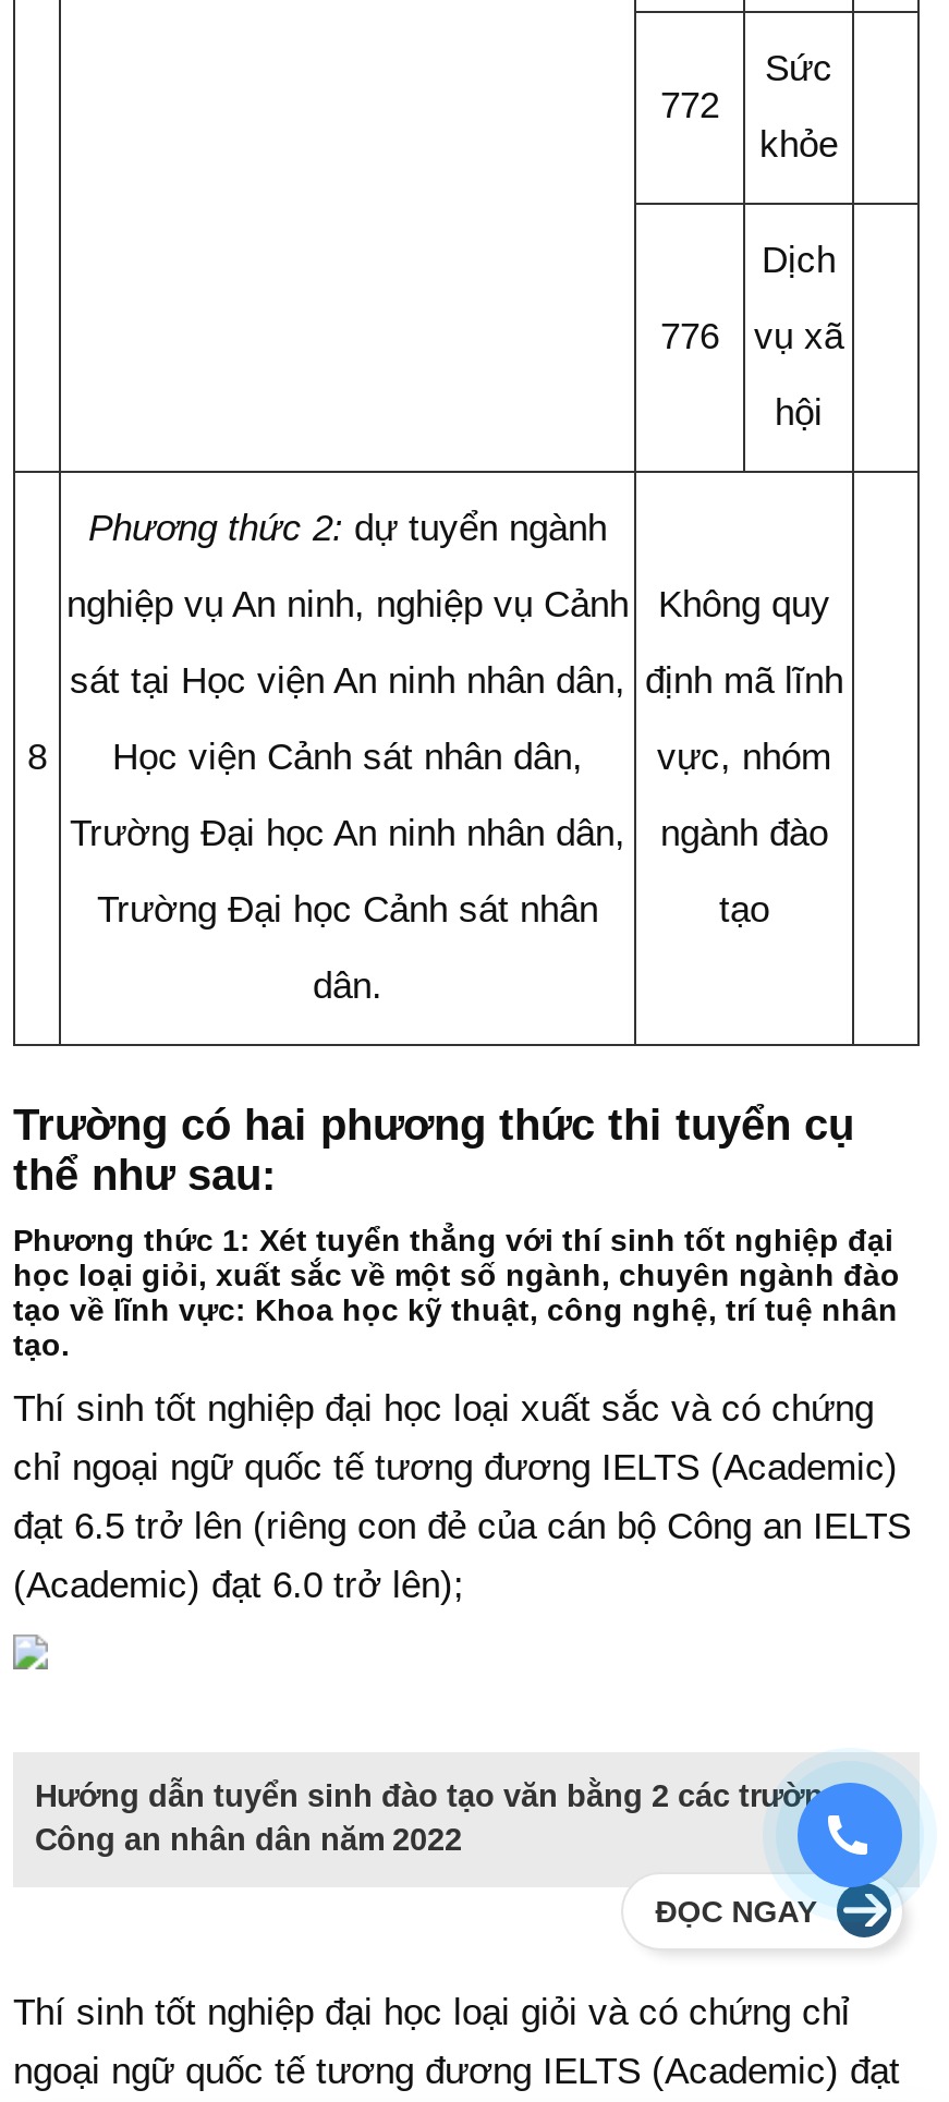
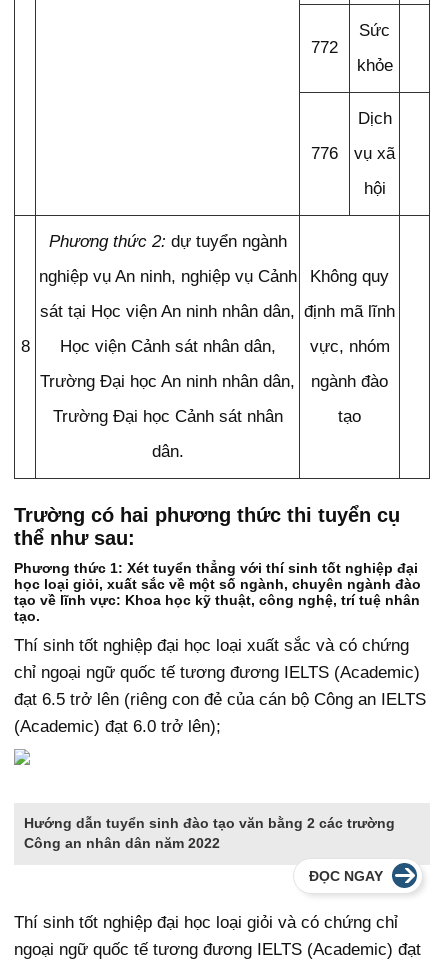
[767,1757,933,1916] [image] -> [361,805,436,877] [image]

